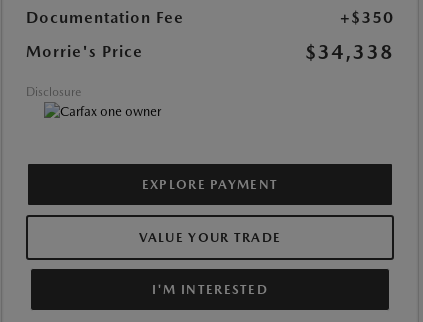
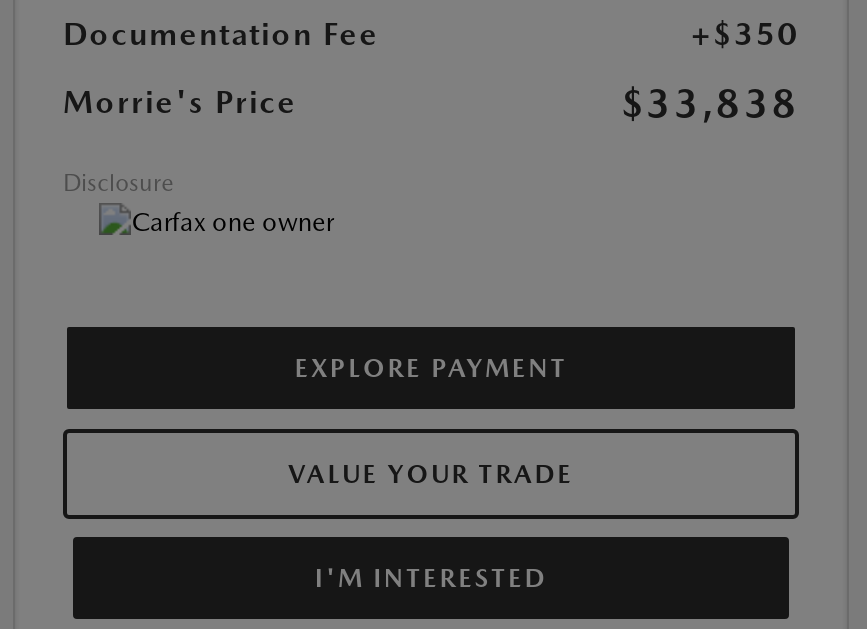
[305,40,394,64] $34,338 -> [621,78,799,126] $33,838

